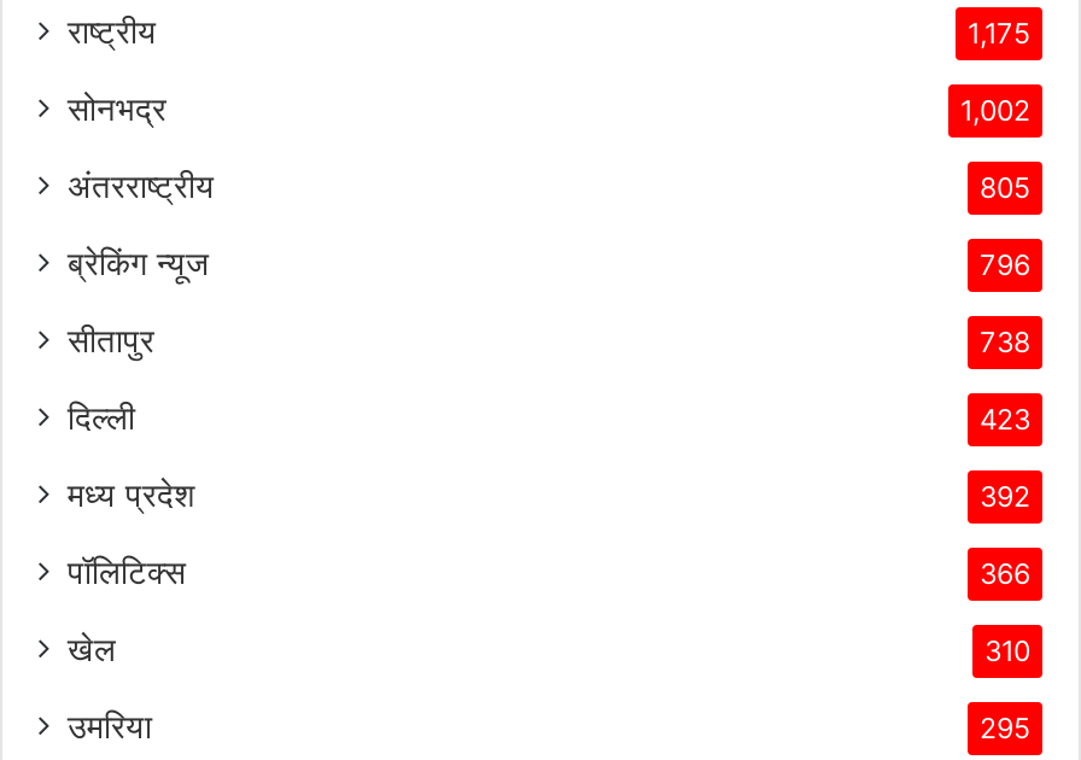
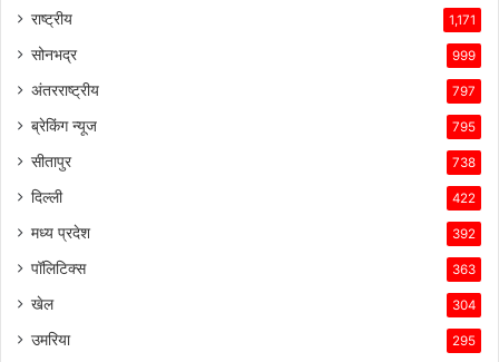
[968,18,1030,52] 1,175 -> [449,13,476,28] 1,171
[960,95,1030,129] 1,002 -> [452,48,476,64] 999
[980,172,1030,206] 805 -> [452,84,476,100] 797
[980,249,1030,283] 796 -> [452,120,476,135] 795
[980,404,1030,438] 423 -> [452,191,476,207] 422
[980,558,1030,592] 366 -> [452,262,476,278] 363
[984,636,1030,669] 310 -> [452,298,476,313] 304

